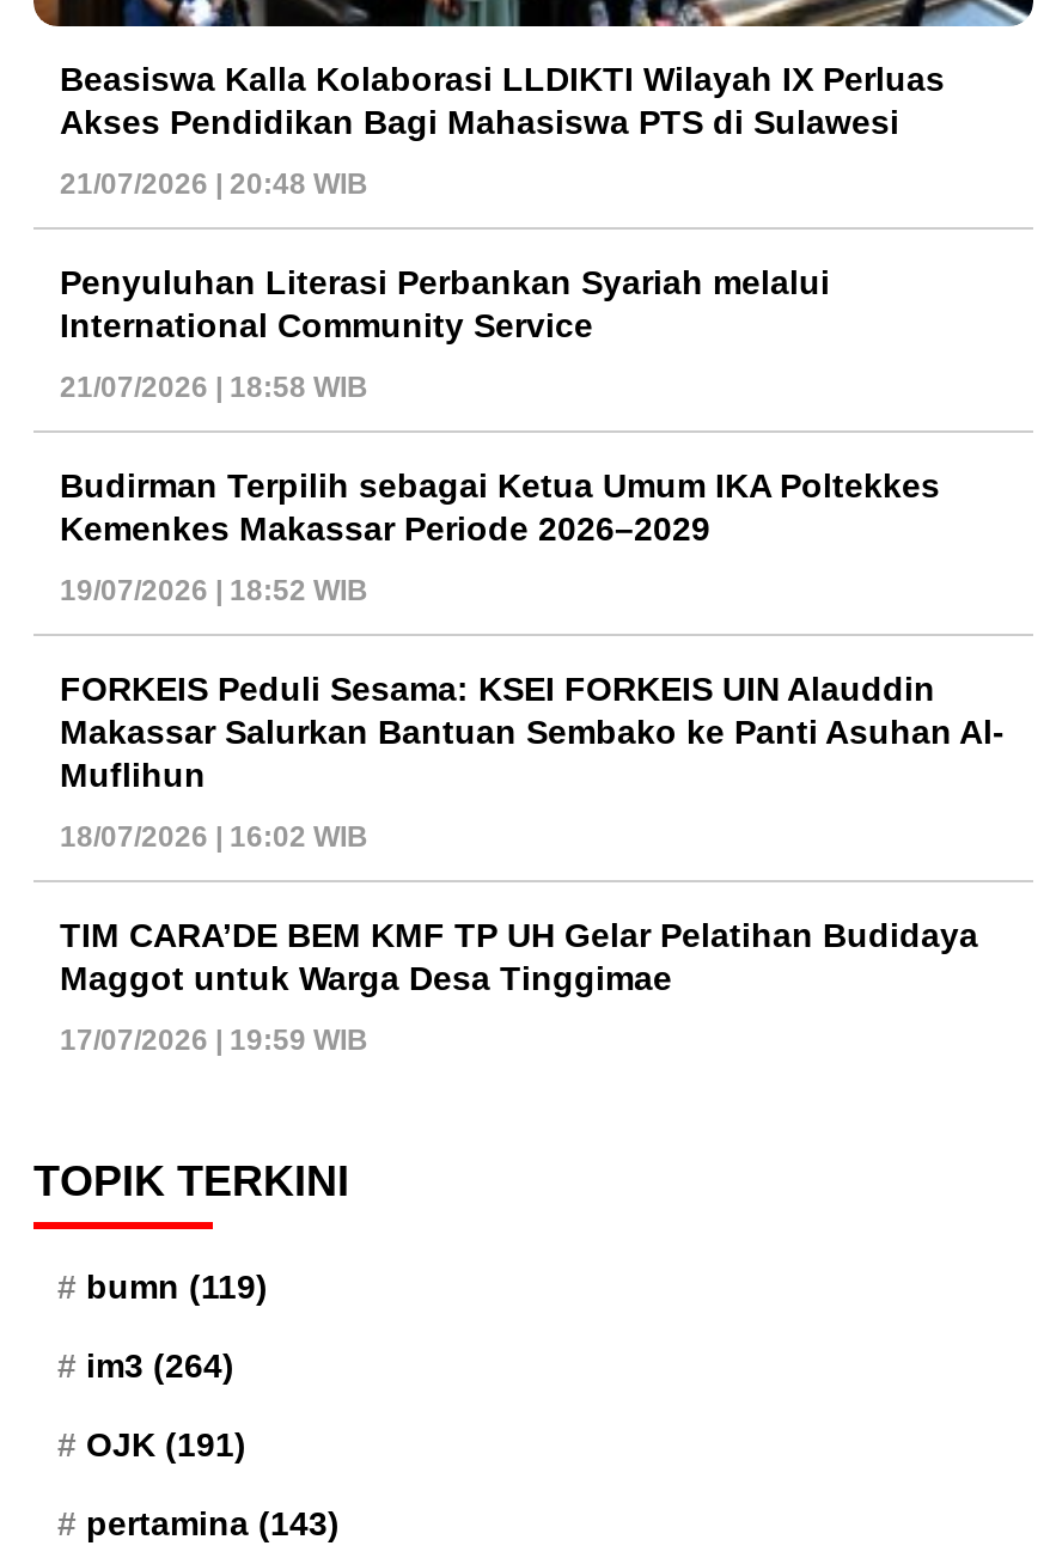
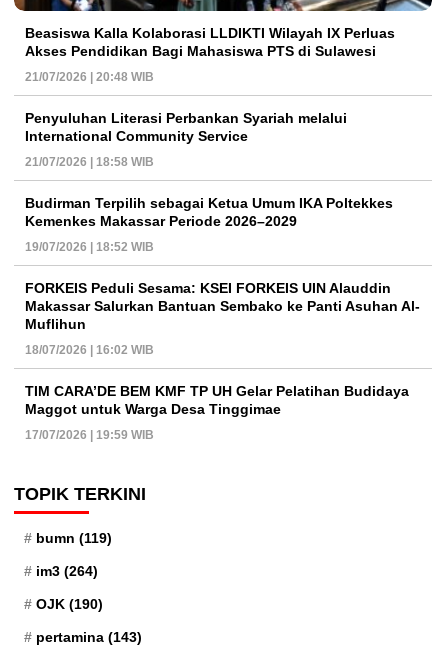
[86,1424,246,1462] OJK (191) -> [36,595,103,611] OJK (190)

